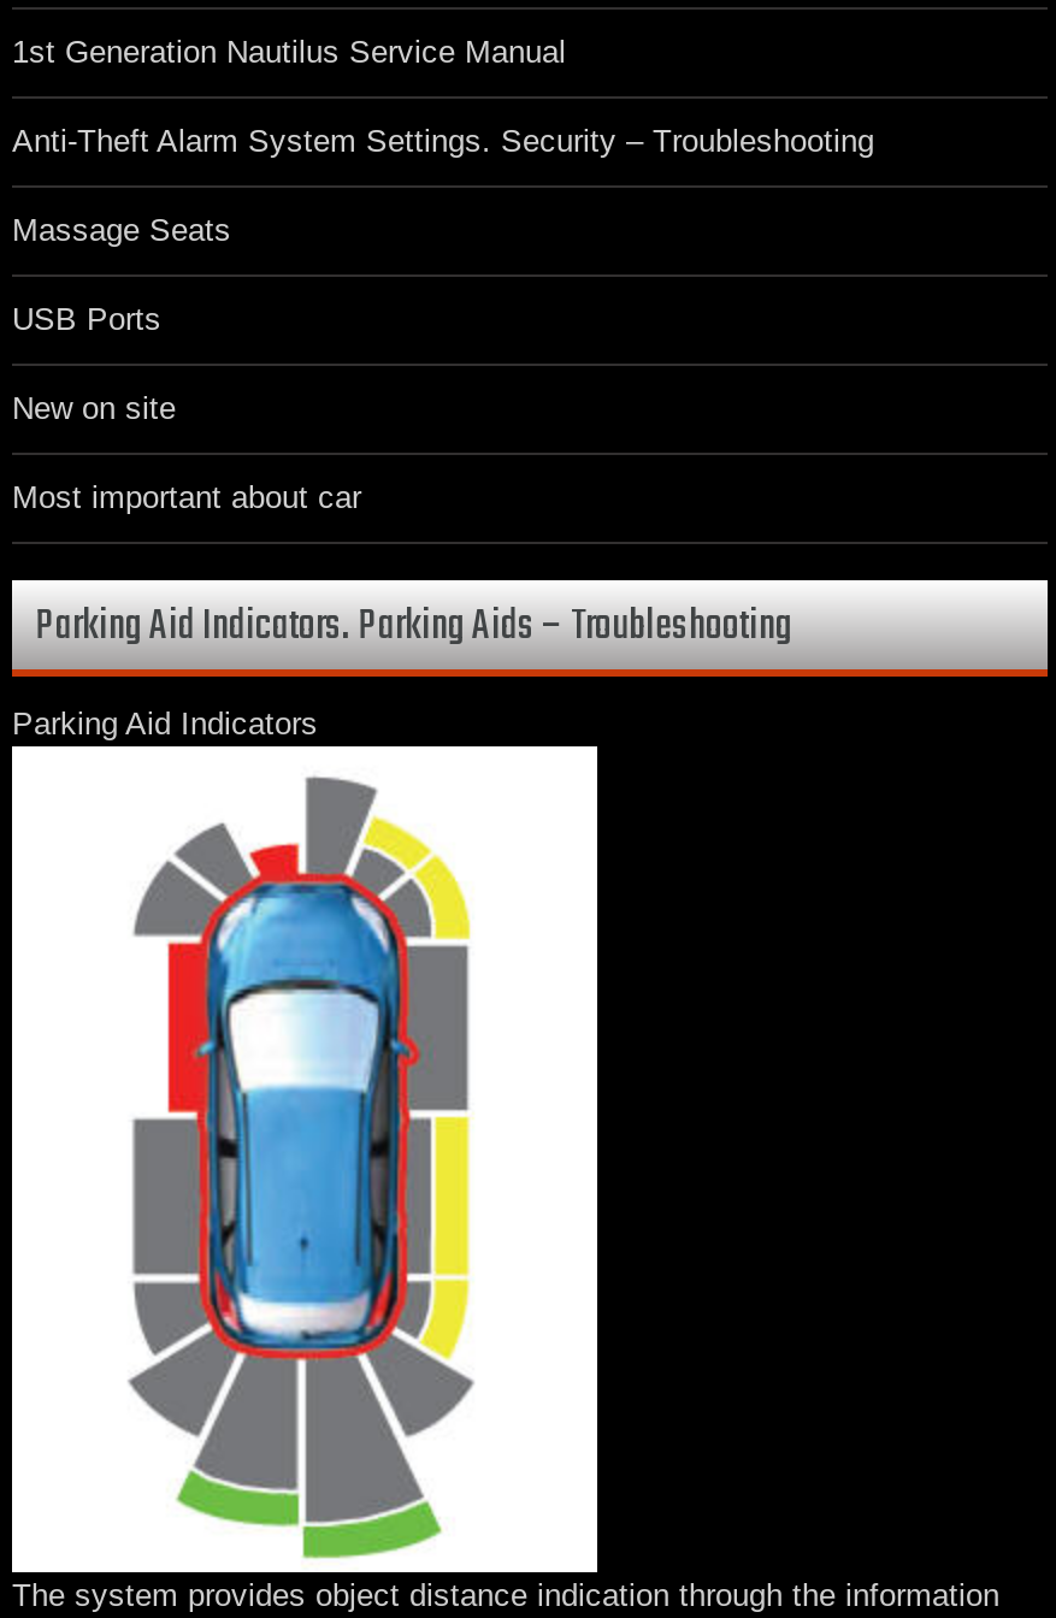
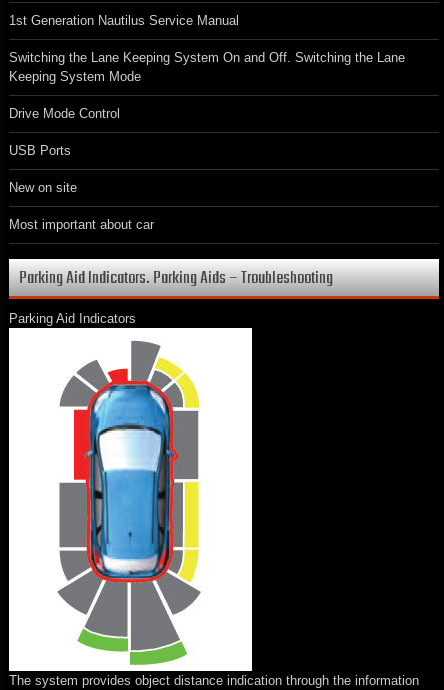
[12,122,874,158] Anti-Theft Alarm System Settings. Security – Troubleshooting -> [9,50,405,84] Switching the Lane Keeping System On and Off. Switching the Lane | Keeping System Mode
[12,211,231,248] Massage Seats -> [9,106,120,121] Drive Mode Control

